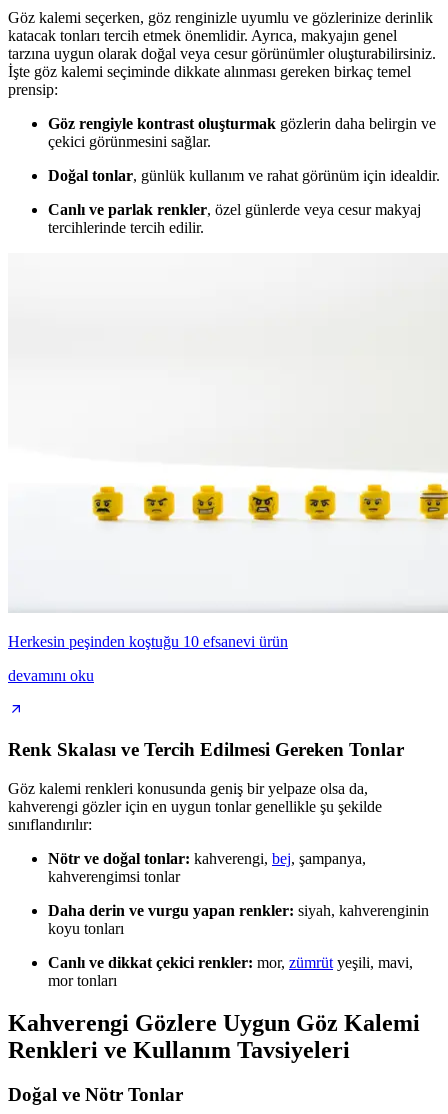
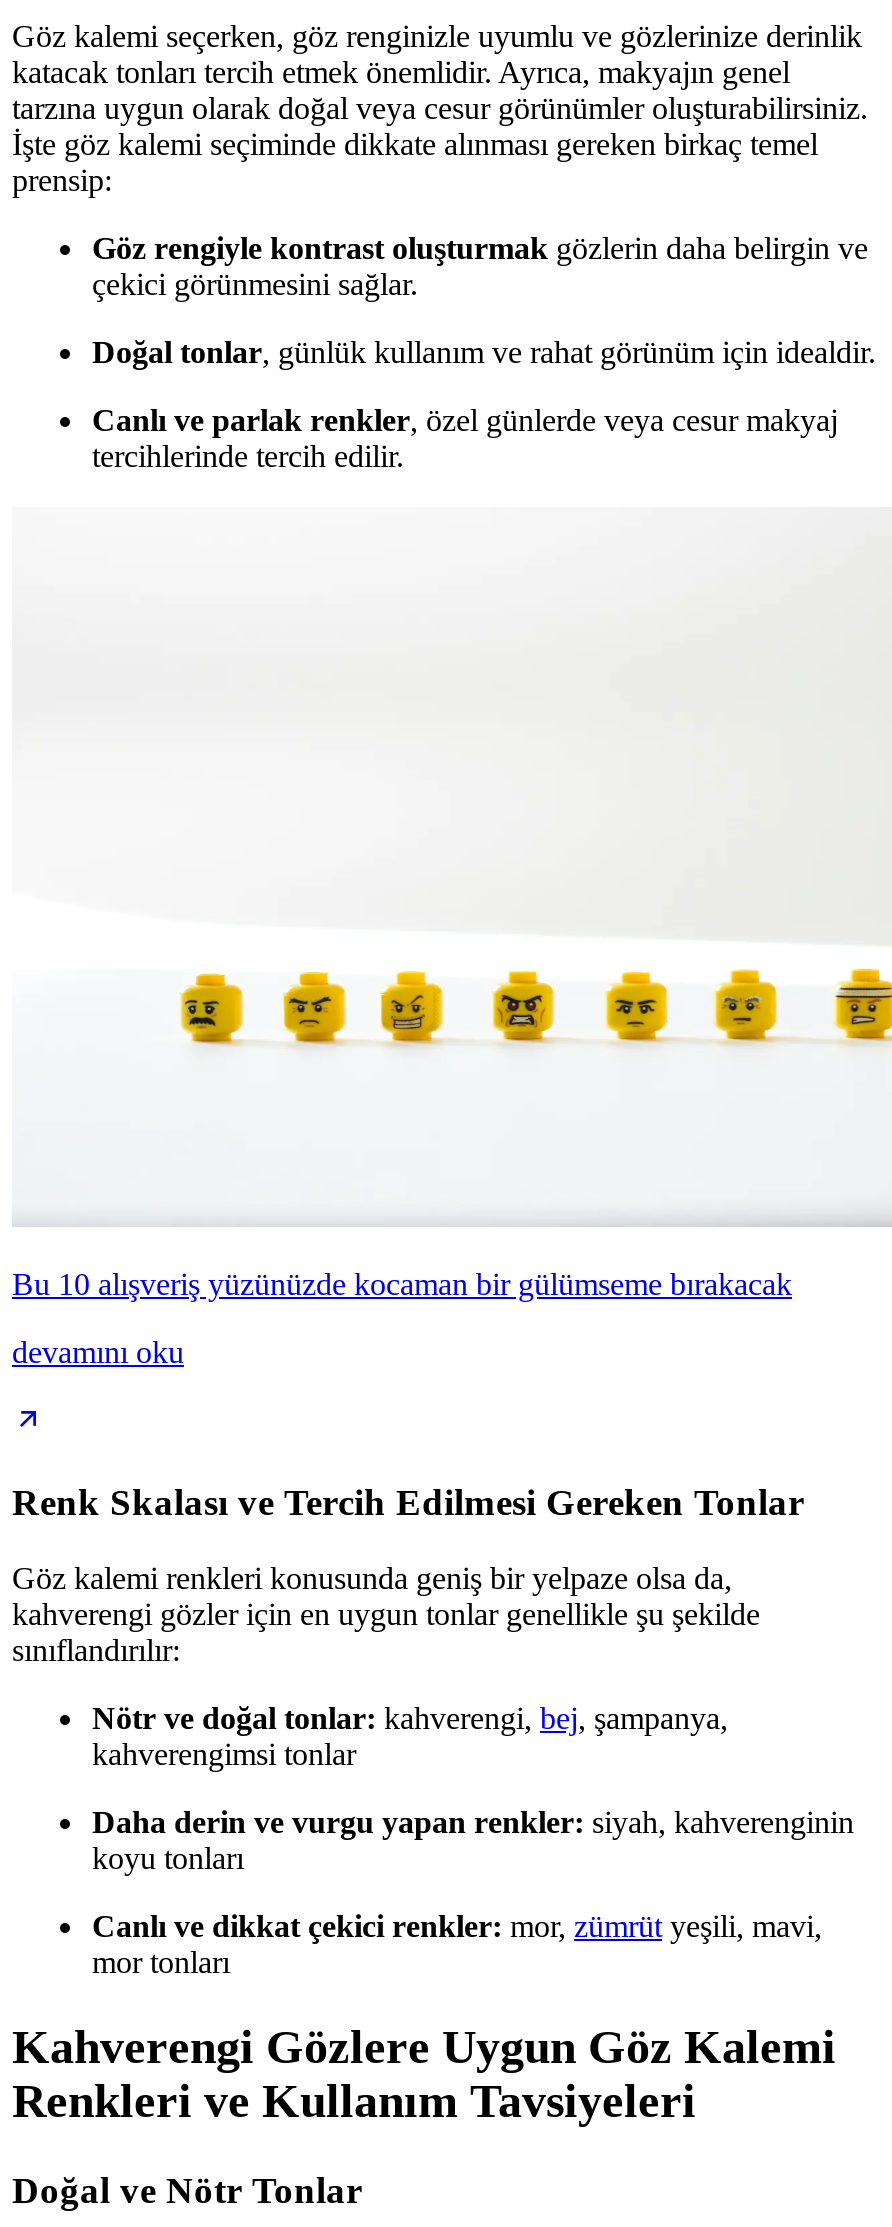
[8,633,288,650] Herkesin peşinden koştuğu 10 efsanevi ürün -> [12,1266,792,1300] Bu 10 alışveriş yüzünüzde kocaman bir gülümseme bırakacak

